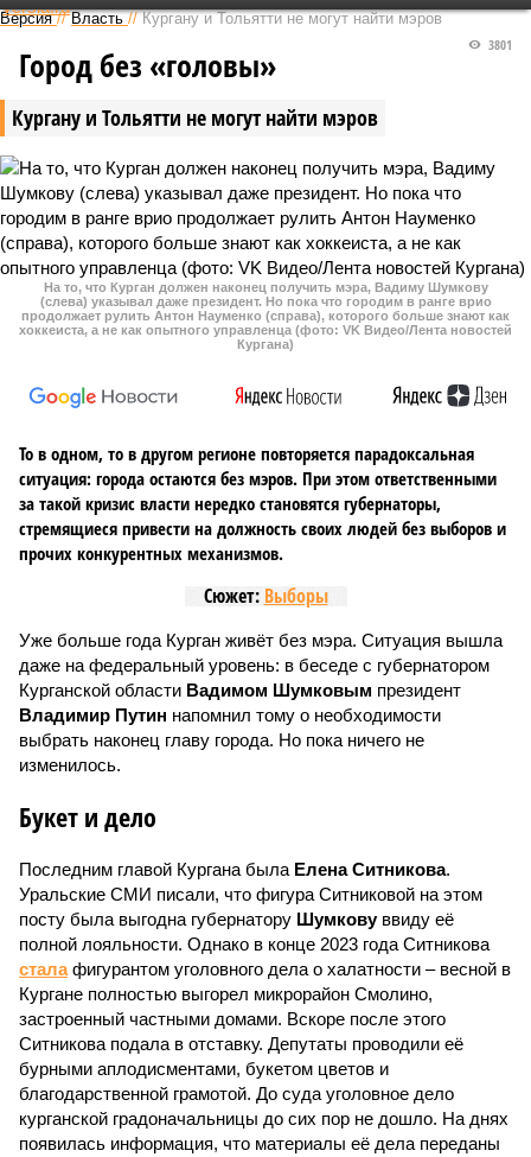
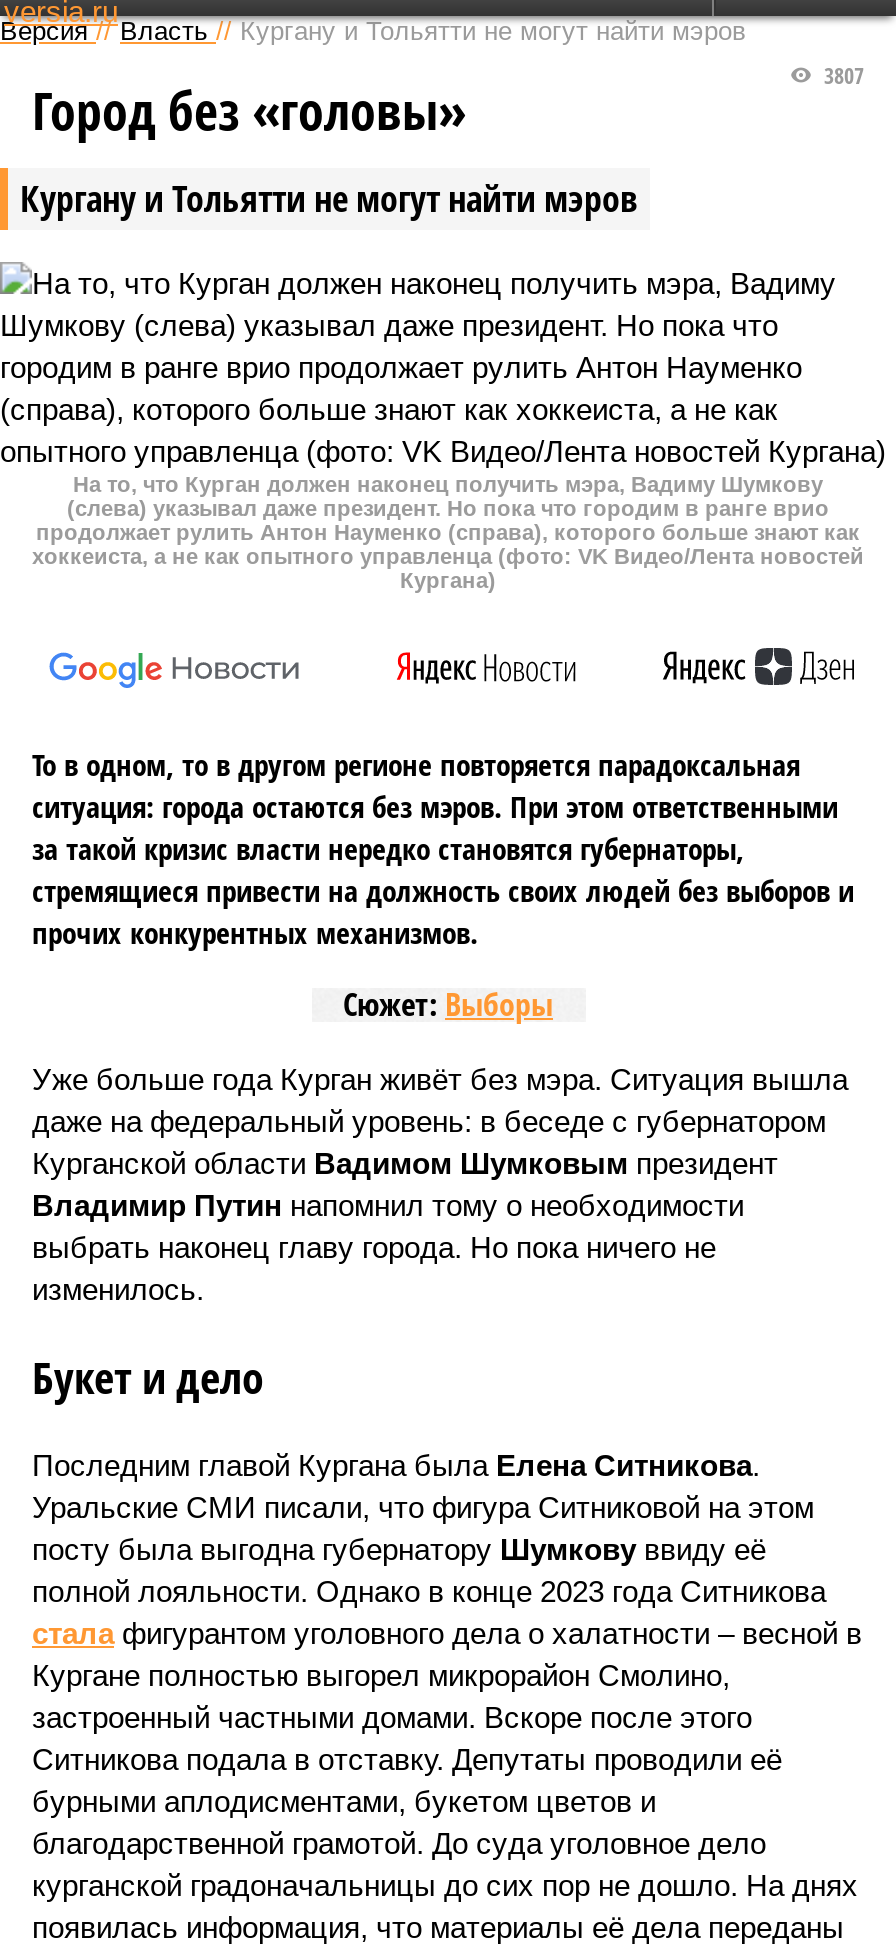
[485,36,512,53] 3801 -> [818,60,864,90] 3807

